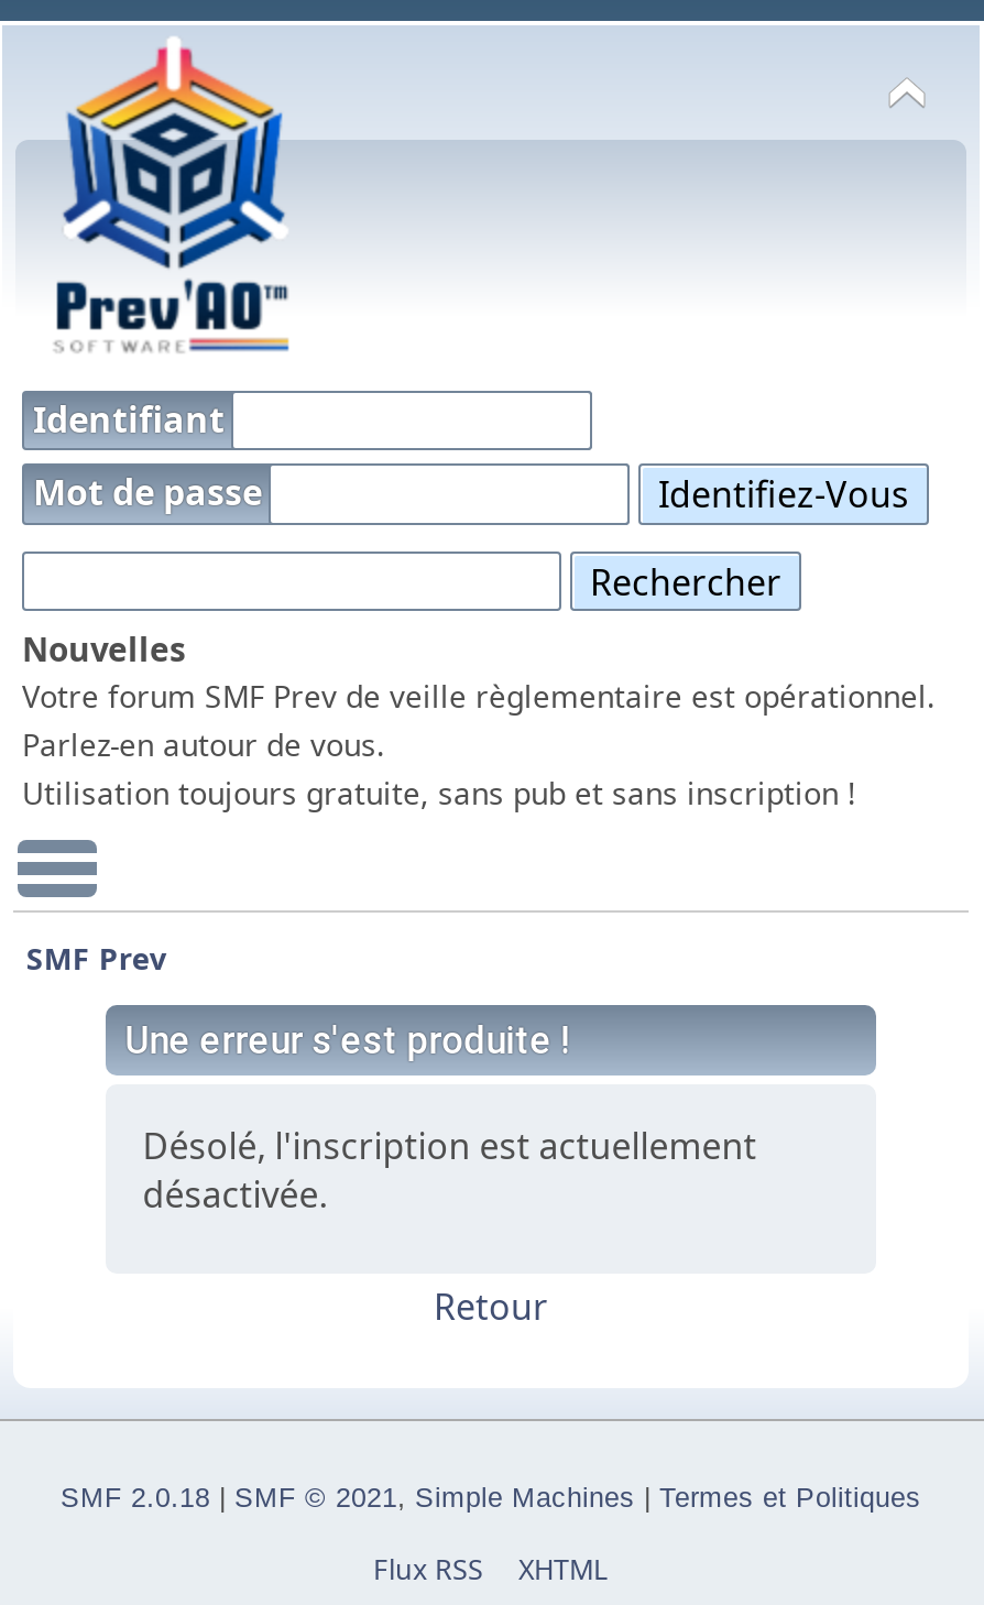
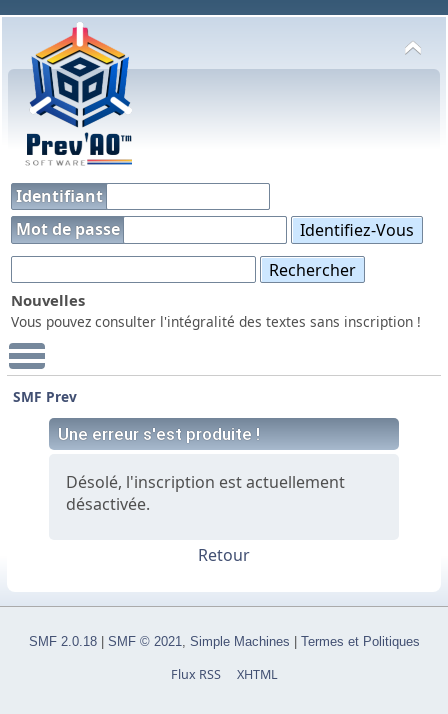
[22,675,936,814] Votre forum SMF Prev de veille règlementaire est opérationnel. | Parlez-en autour de vous. | Utilisation toujours gratuite, sans pub et sans inscription ! -> [11,312,421,331] Vous pouvez consulter l'intégralité des textes sans inscription !

